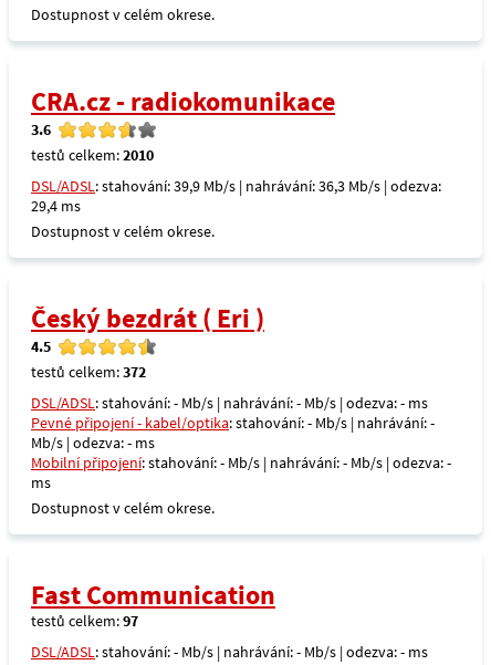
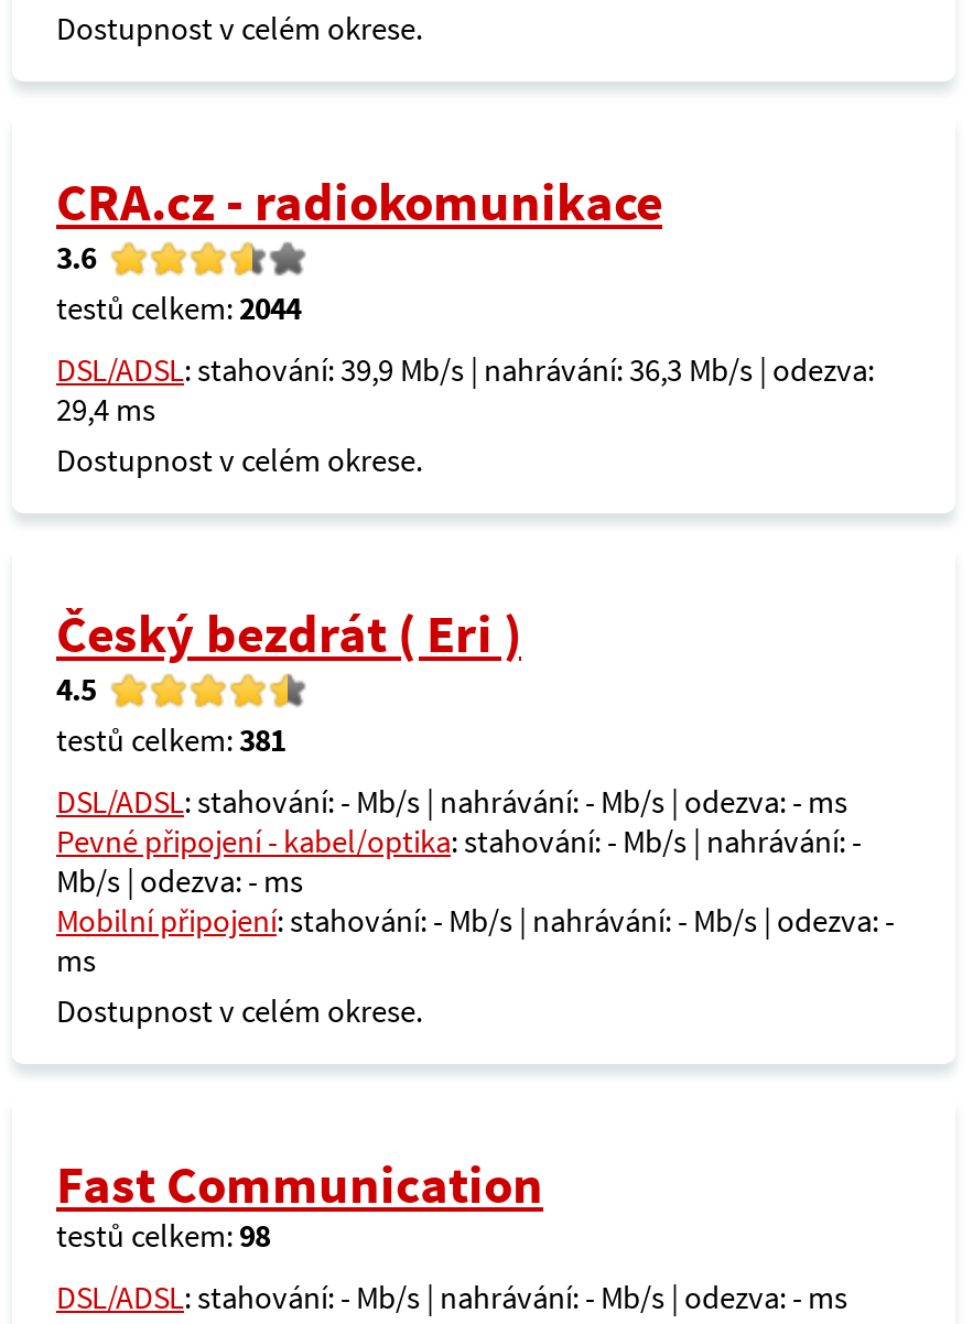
[31,145,154,165] testů celkem: 2010 -> [56,289,301,328] testů celkem: 2044
[31,362,146,382] testů celkem: 372 -> [56,720,285,760] testů celkem: 381
[31,611,138,631] testů celkem: 97 -> [56,1216,270,1256] testů celkem: 98

